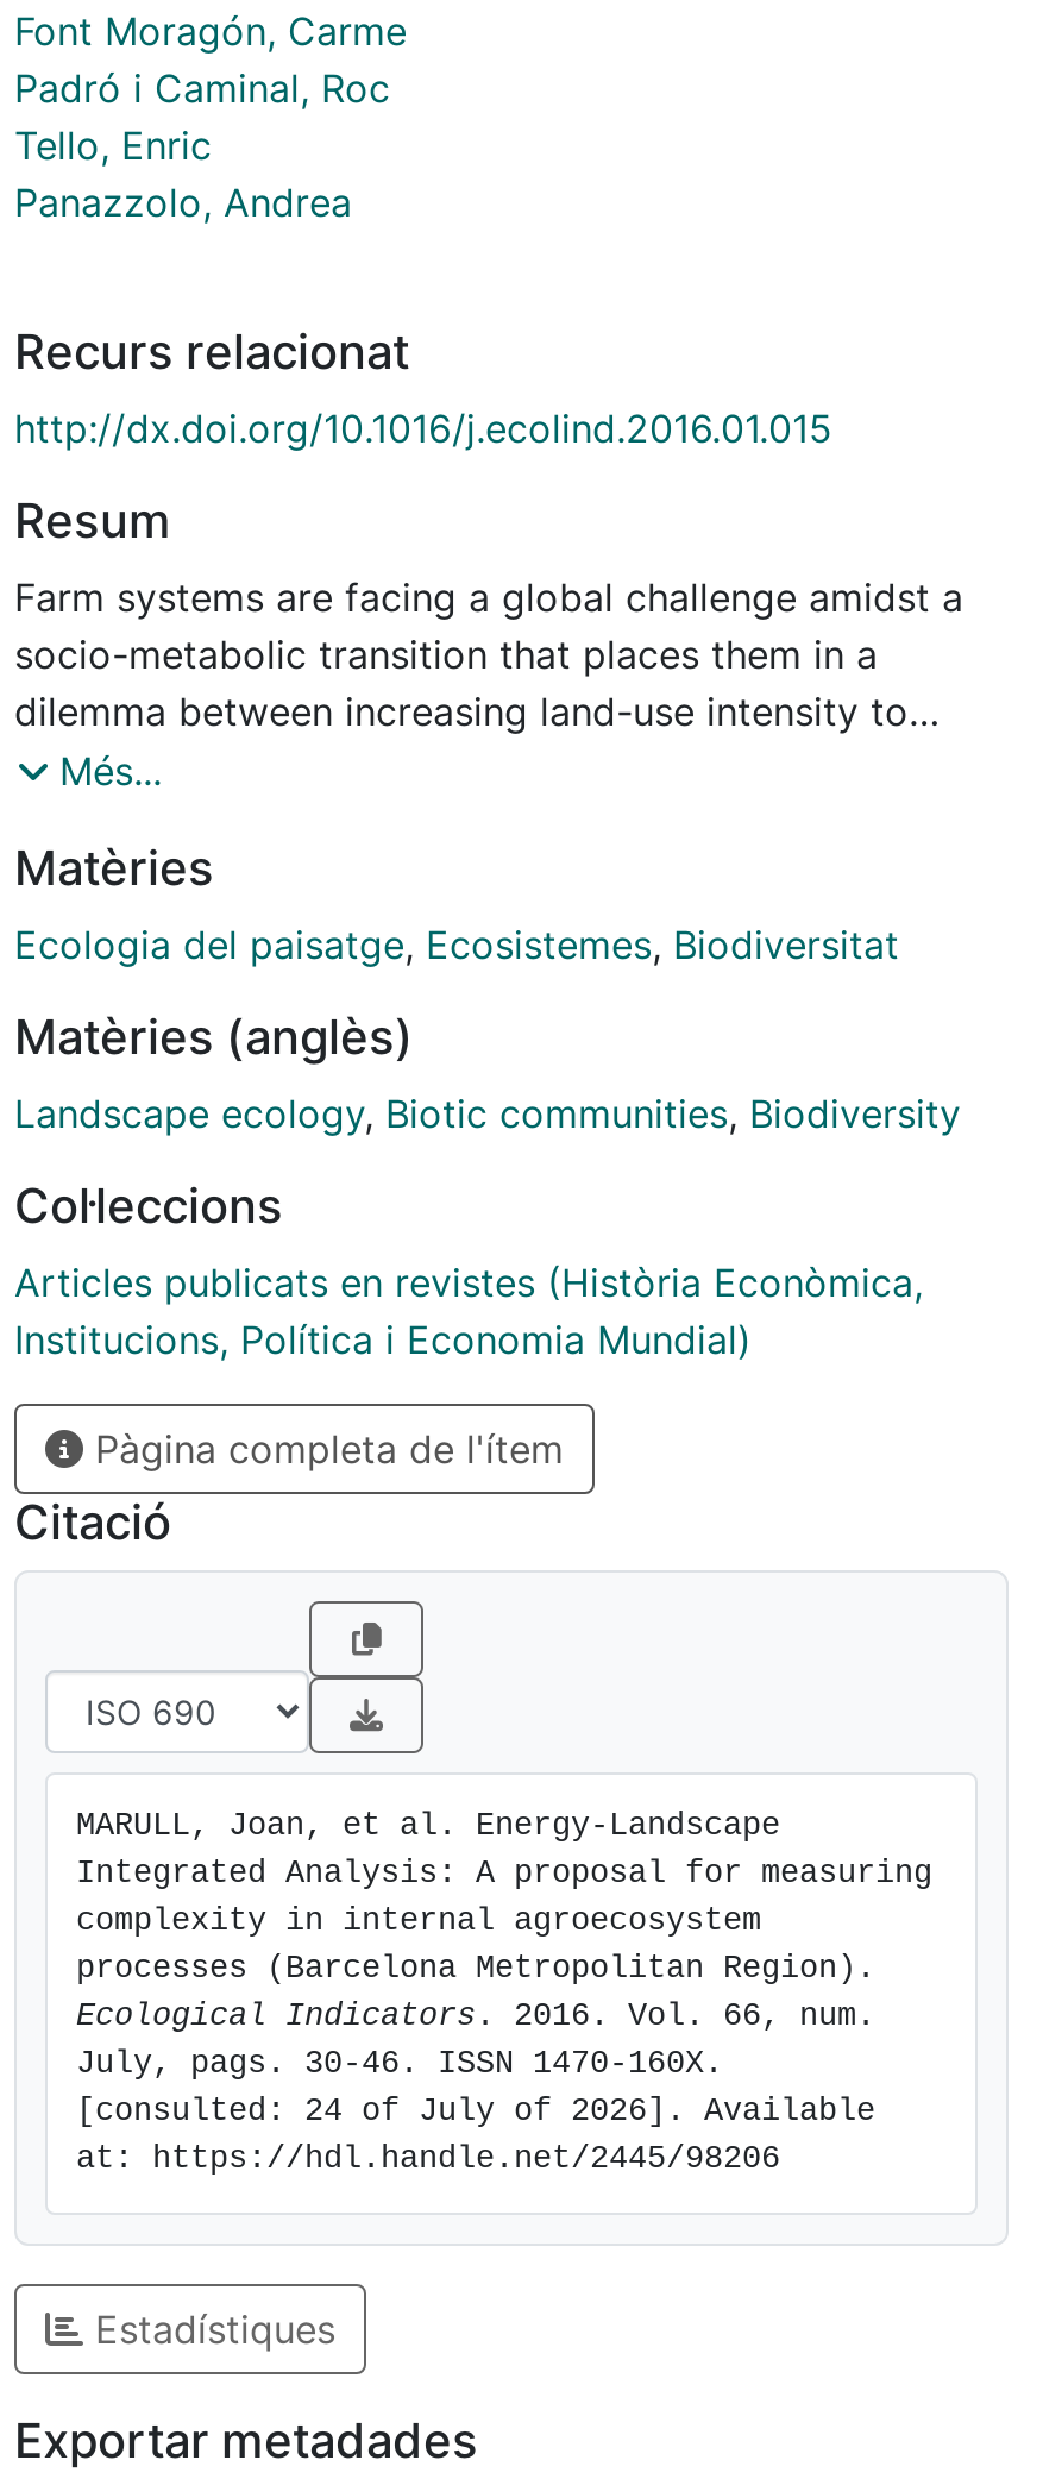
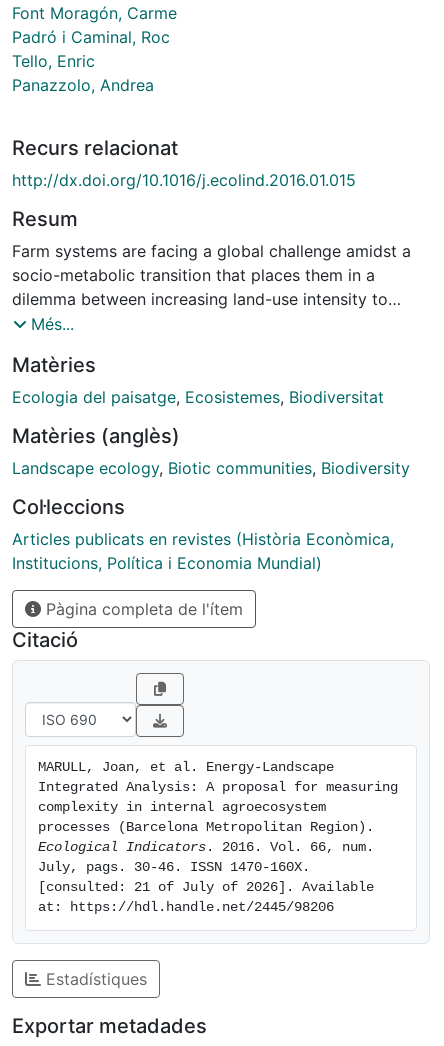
[76,2095,875,2130] [consulted: 24 of July of 2026]. Available -> [38,880,374,895] [consulted: 21 of July of 2026]. Available

